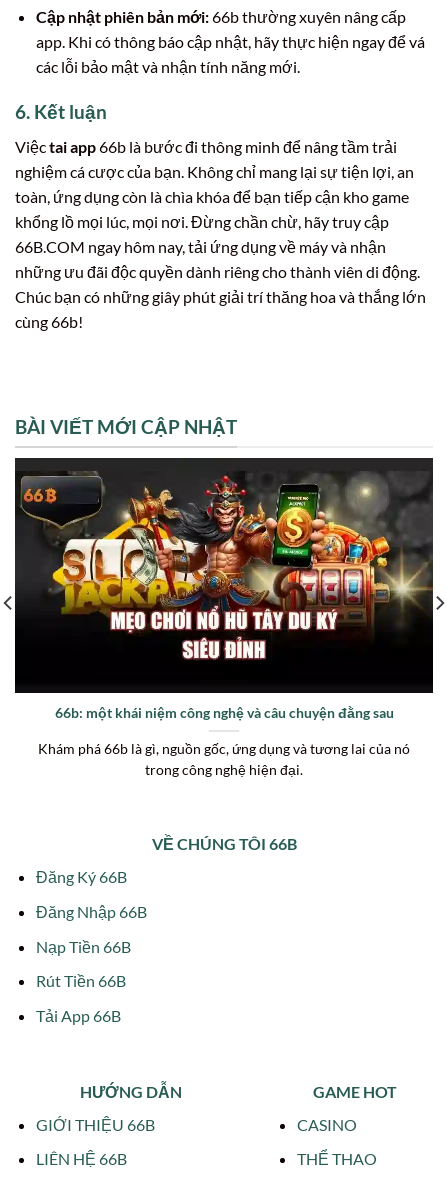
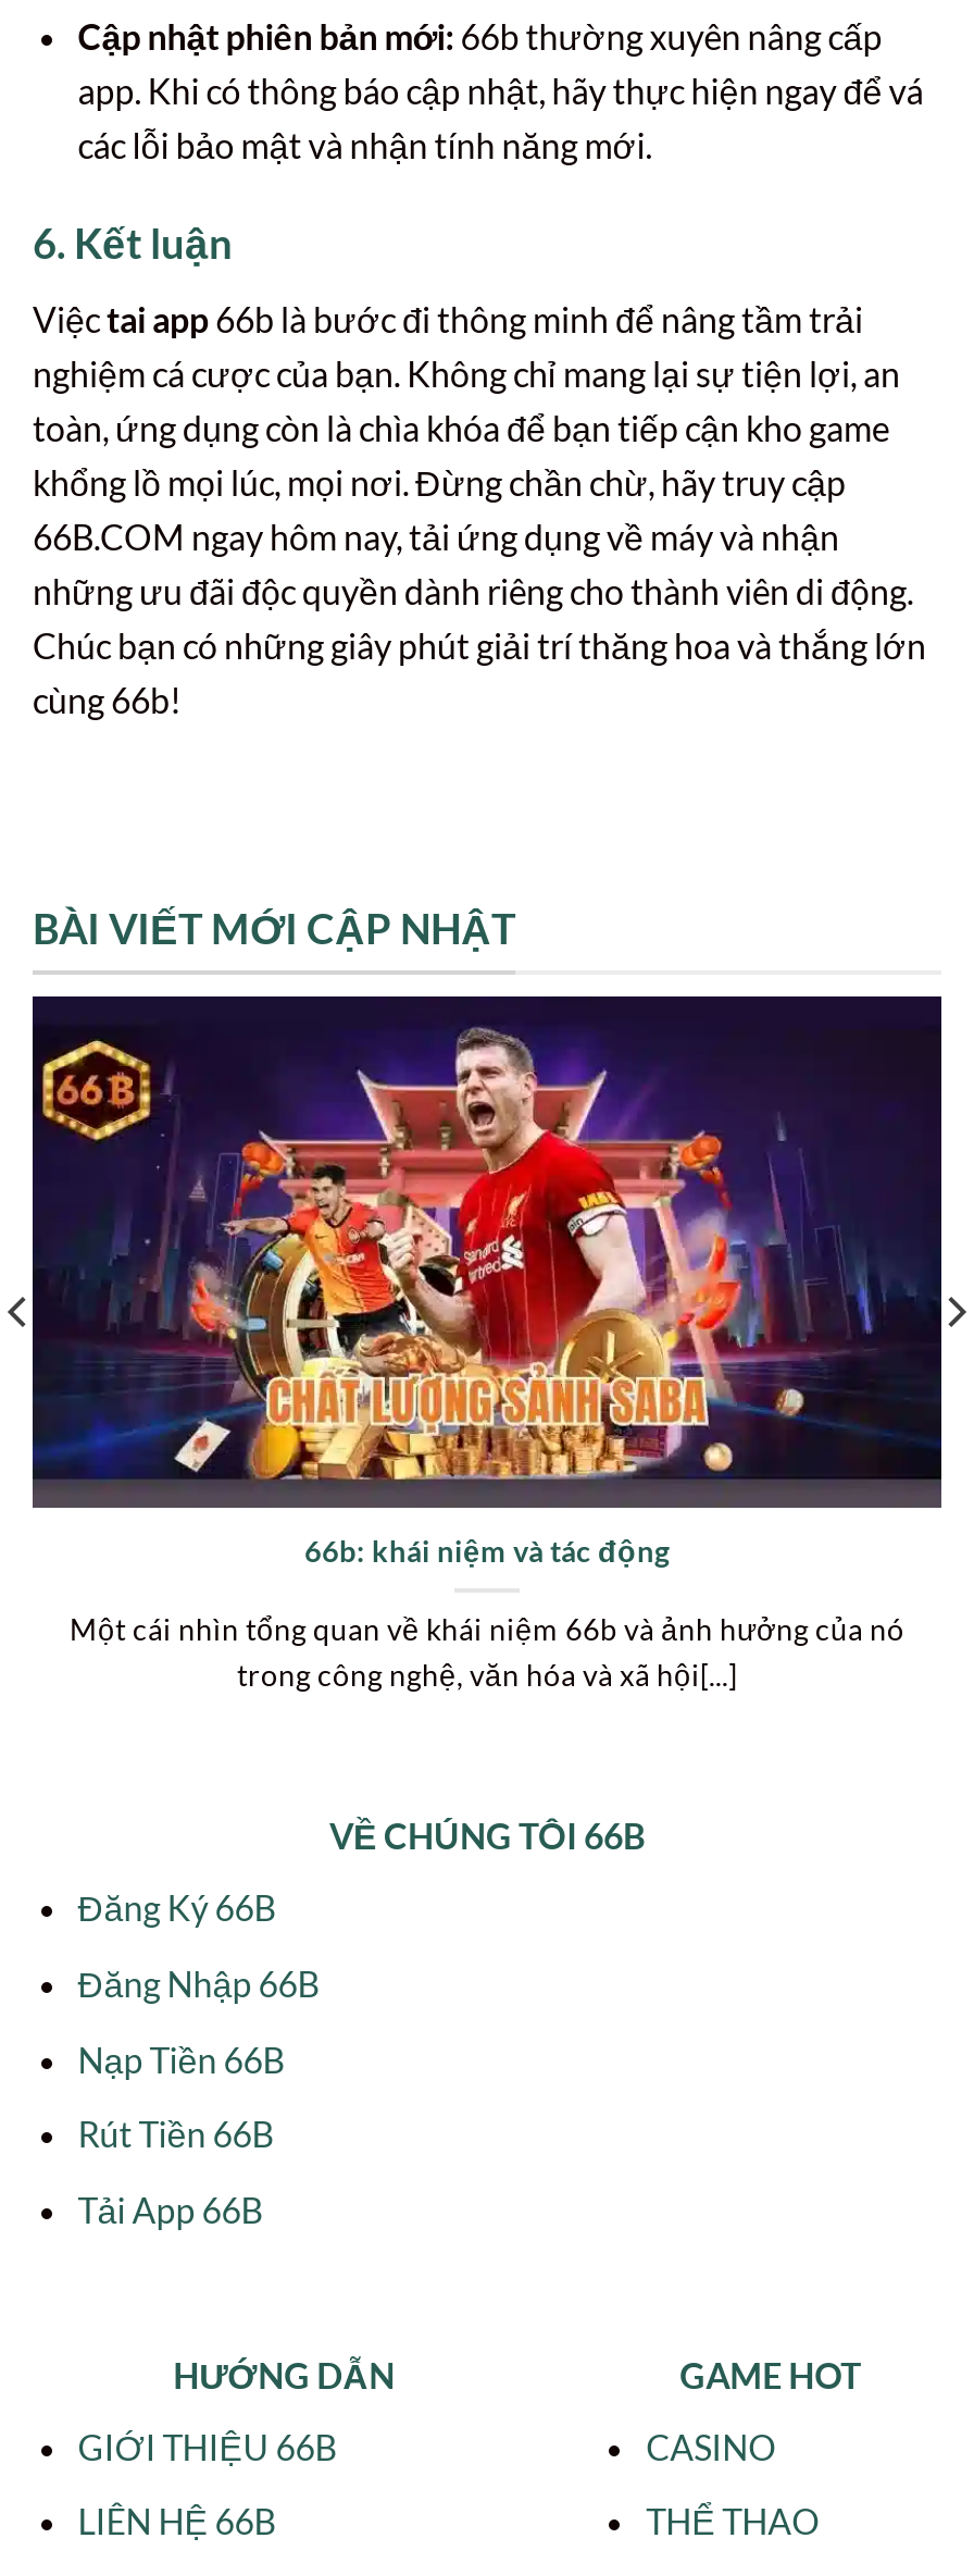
[15,470,433,721] [image] | 66b: một khái niệm công nghệ và câu chuyện đằng sau -> [33,1025,941,1569] [image] | 66b: khái niệm và tác động
[38,741,410,778] Khám phá 66b là gì, nguồn gốc, ứng dụng và tương lai của nó | trong công nghệ hiện đại. -> [70,1612,904,1693] Một cái nhìn tổng quan về khái niệm 66b và ảnh hưởng của nó | trong công nghệ, văn hóa và xã hội[...]

